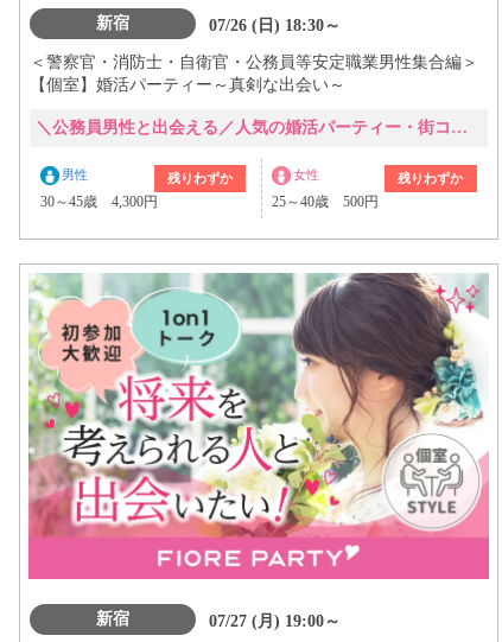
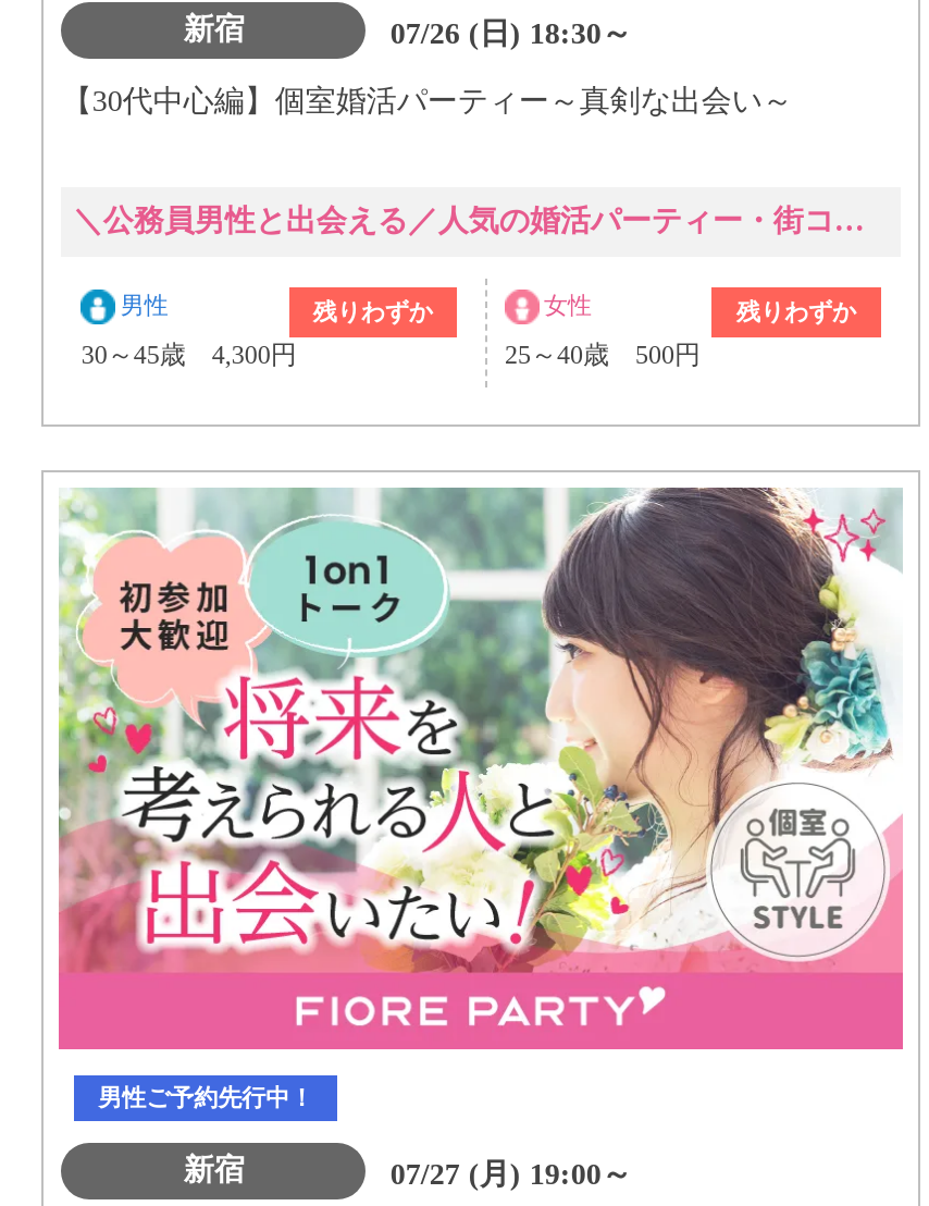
[30,53,479,94] ＜警察官・消防士・自衛官・公務員等安定職業男性集合編＞ | 【個室】婚活パーティー～真剣な出会い～ -> [62,84,793,116] 【30代中心編】個室婚活パーティー～真剣な出会い～
none -> [98,1084,314,1110] 男性ご予約先行中！

